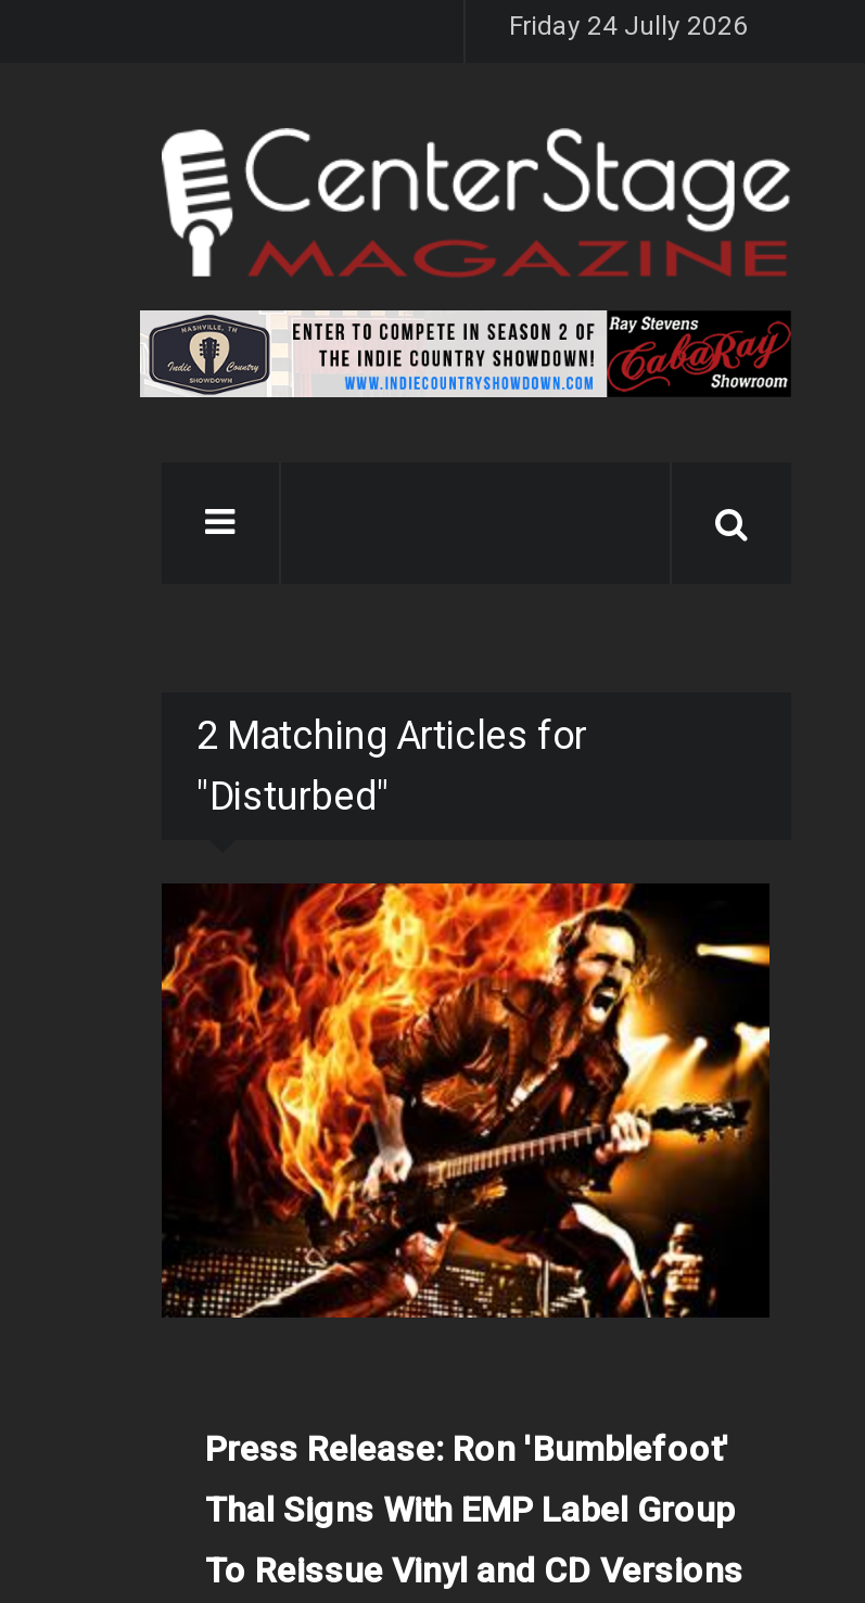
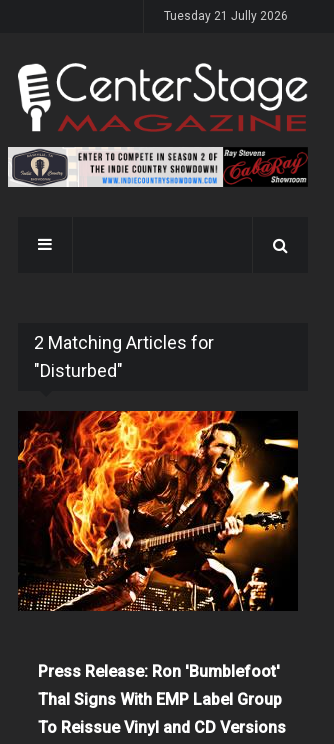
[509,11,748,41] Friday 24 Jully 2026 -> [164,9,288,23] Tuesday 21 Jully 2026

